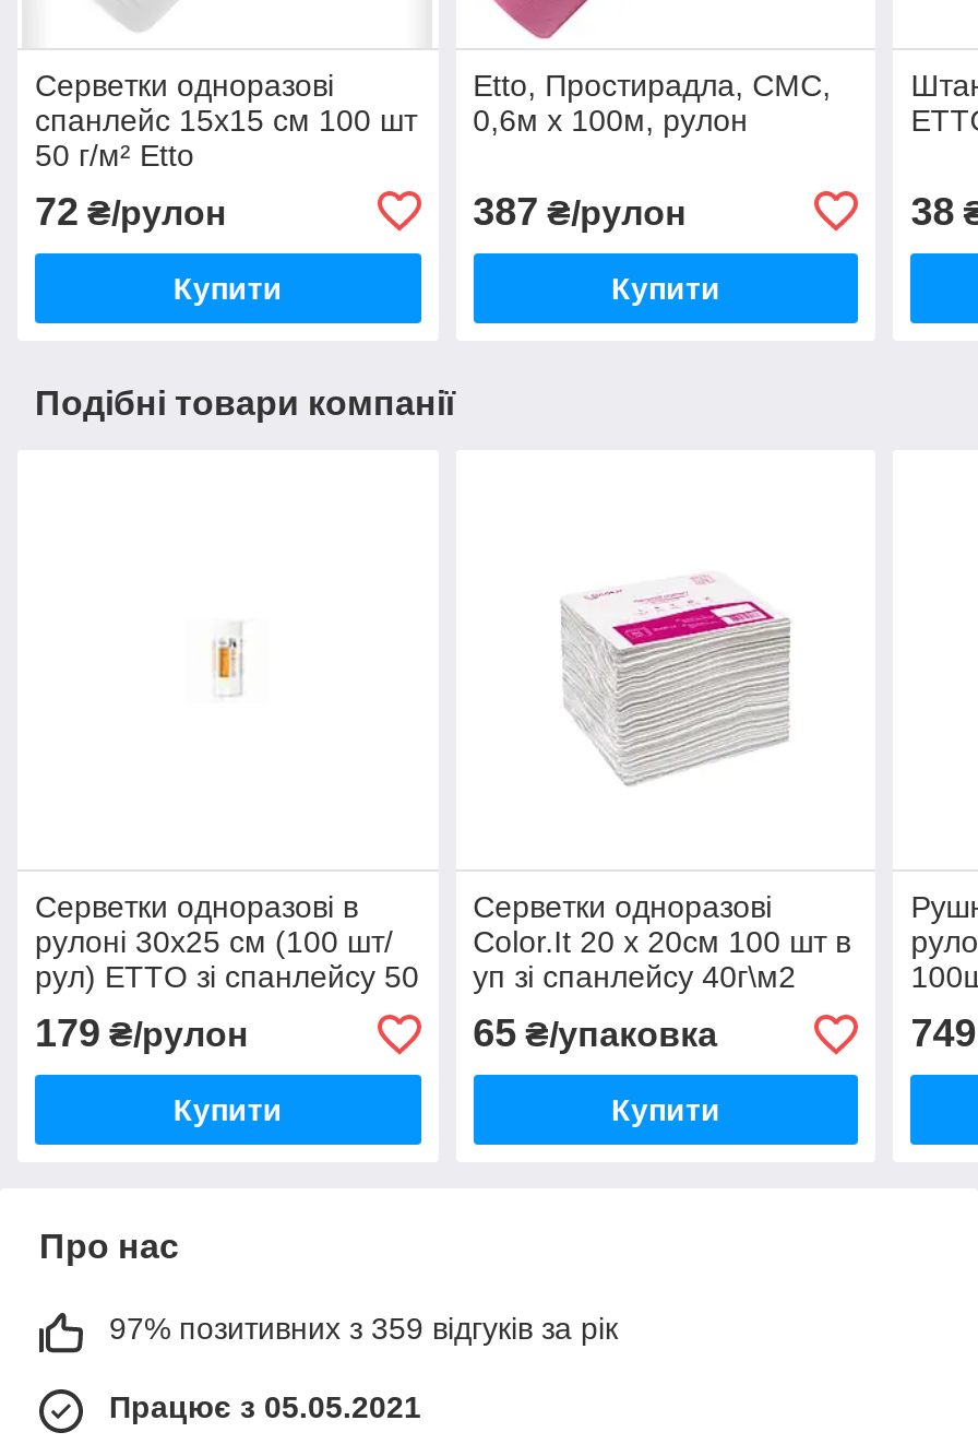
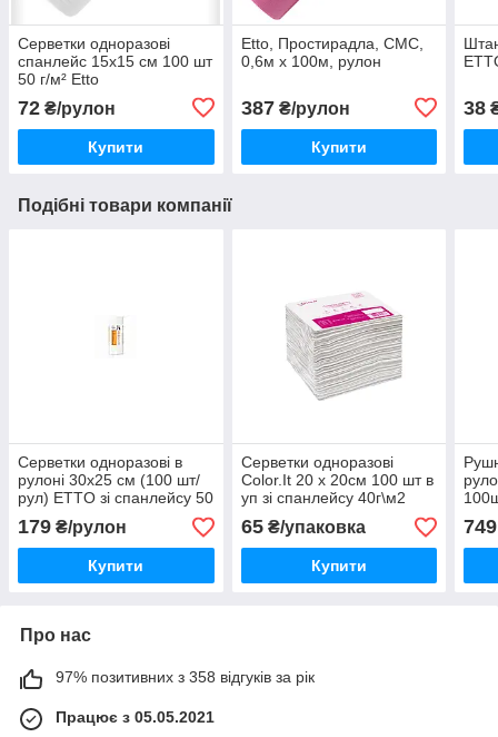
[109,1312,618,1347] 97% позитивних з 359 відгуків за рік -> [56,669,315,686] 97% позитивних з 358 відгуків за рік

